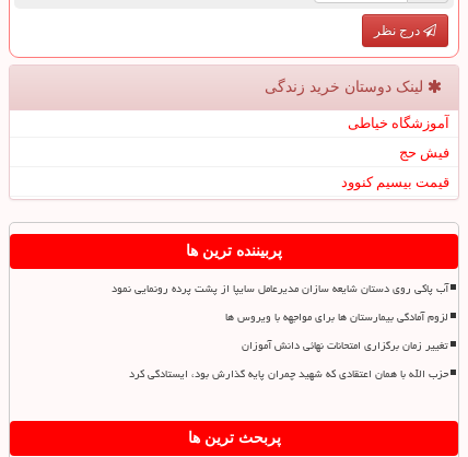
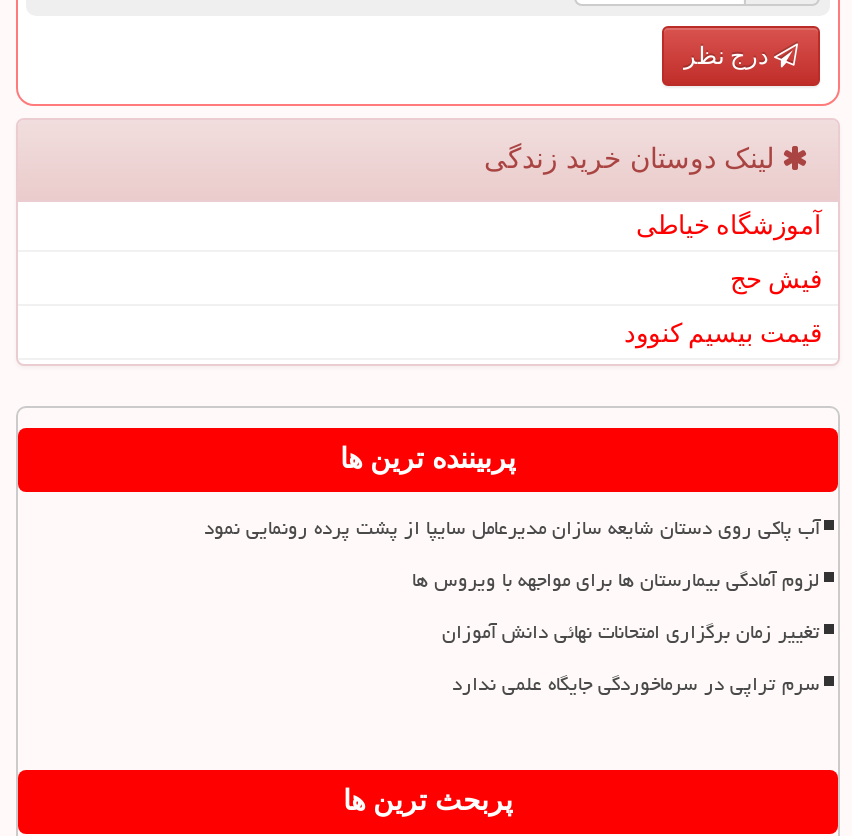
[129,363,448,385] حزب الله با همان اعتقادی که شهید چمران پایه گذارش بود، ایستادگی کرد -> [452,664,820,704] سرم تراپی در سرماخوردگی جایگاه علمی ندارد

